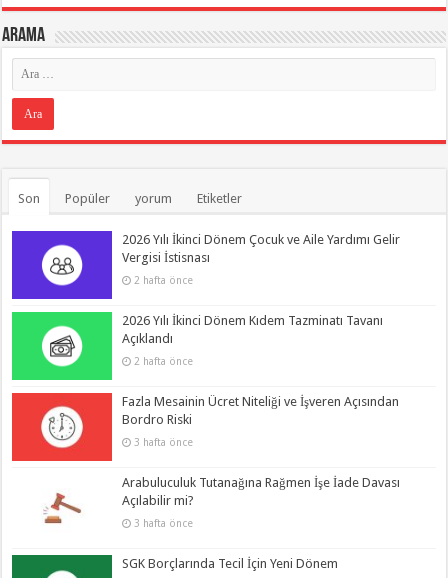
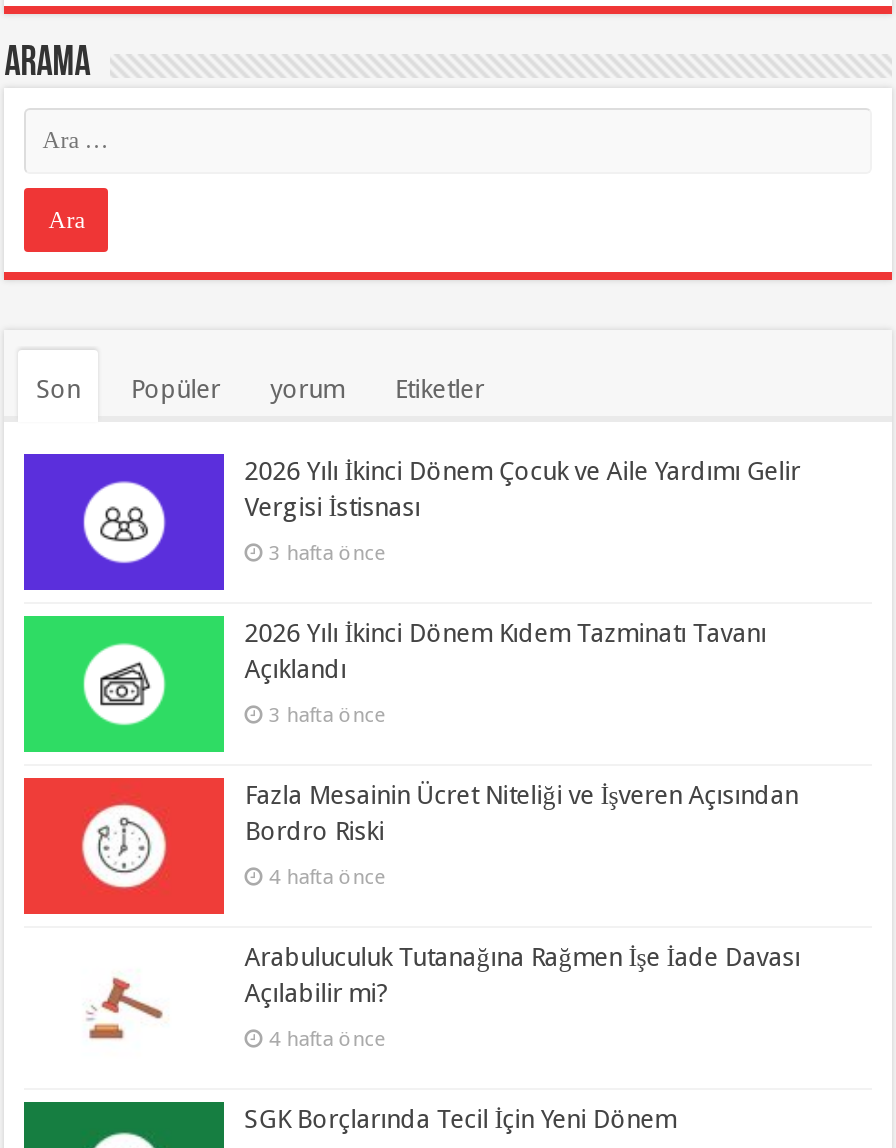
[134,274,193,286] 2 hafta önce -> [268,539,386,563] 3 hafta önce
[134,355,193,367] 2 hafta önce -> [268,701,386,725] 3 hafta önce
[134,436,193,448] 3 hafta önce -> [268,864,386,888] 4 hafta önce
[134,517,193,529] 3 hafta önce -> [268,1026,386,1050] 4 hafta önce

